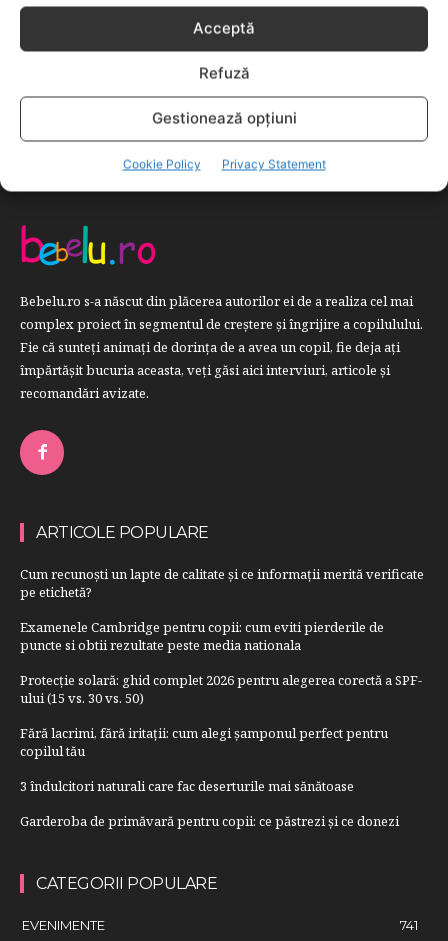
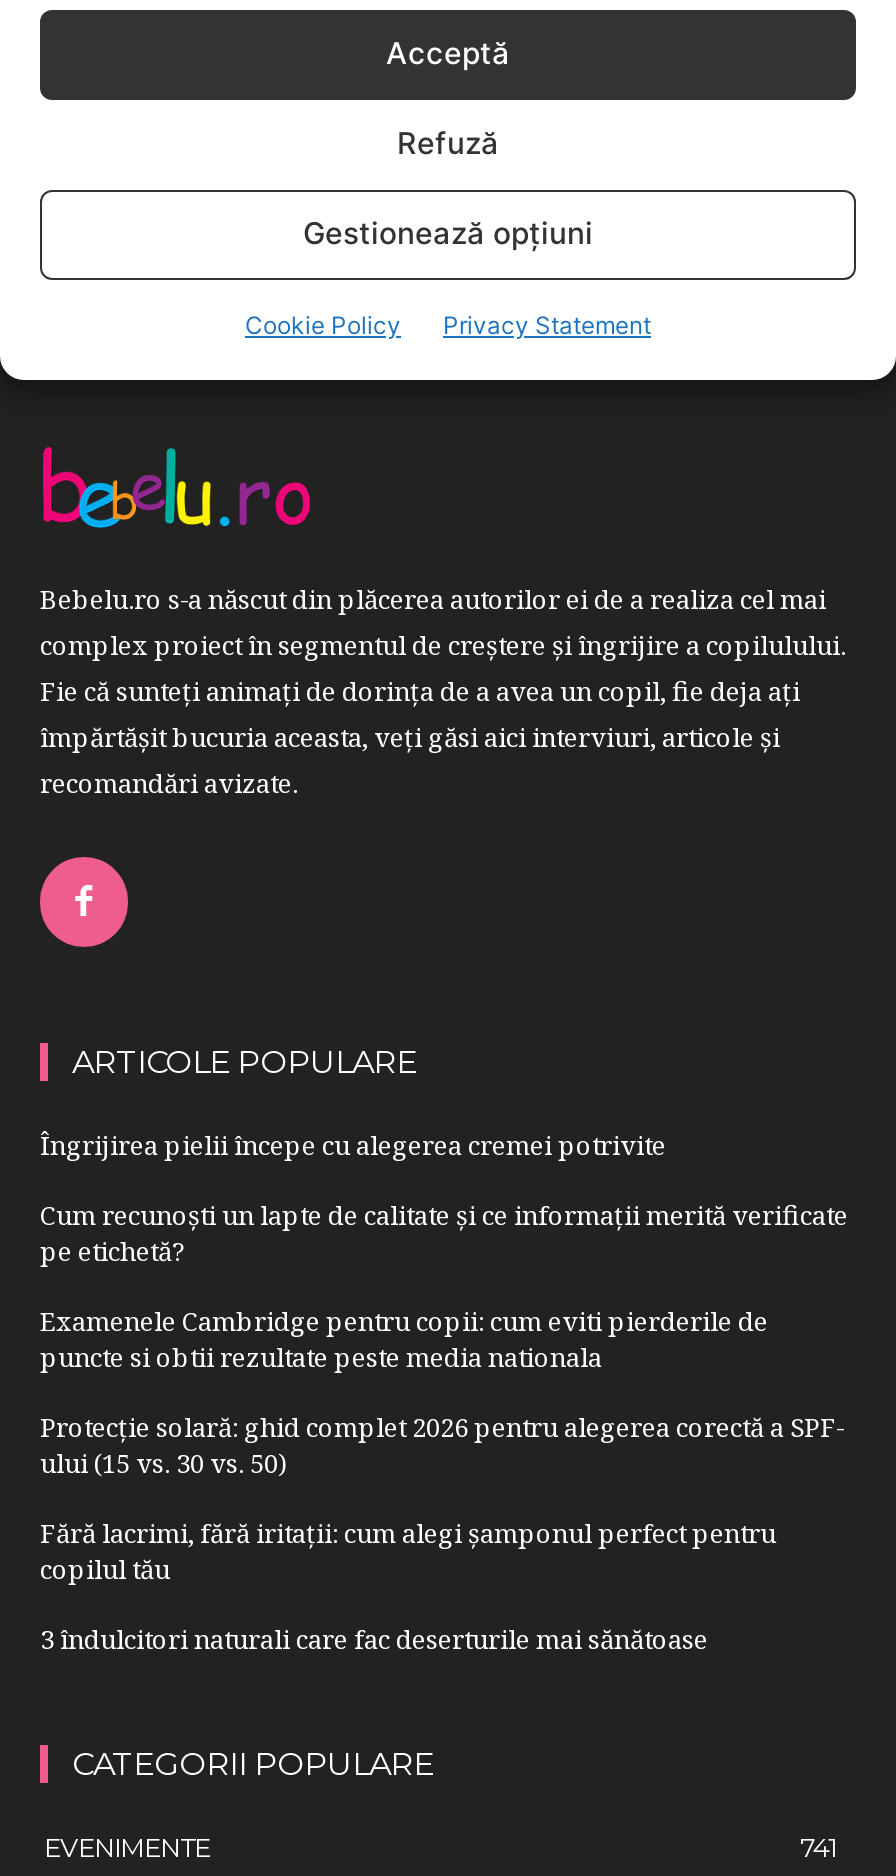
none -> [40,1126,666,1162] Îngrijirea pielii începe cu alegerea cremei potrivite
moved [20,565,424,795] -> [40,1196,848,1656]: Cum recunoști un lapte de calitate și ce informații merită verificate | pe etichetă? | Examenele Cambridge pentru copii: cum eviti pierderile de | ... | copilul tău | 3 îndulcitori naturali care fac deserturile mai sănătoase
[20,812,399,830] Garderoba de primăvară pentru copii: ce păstrezi și ce donezi -> none

